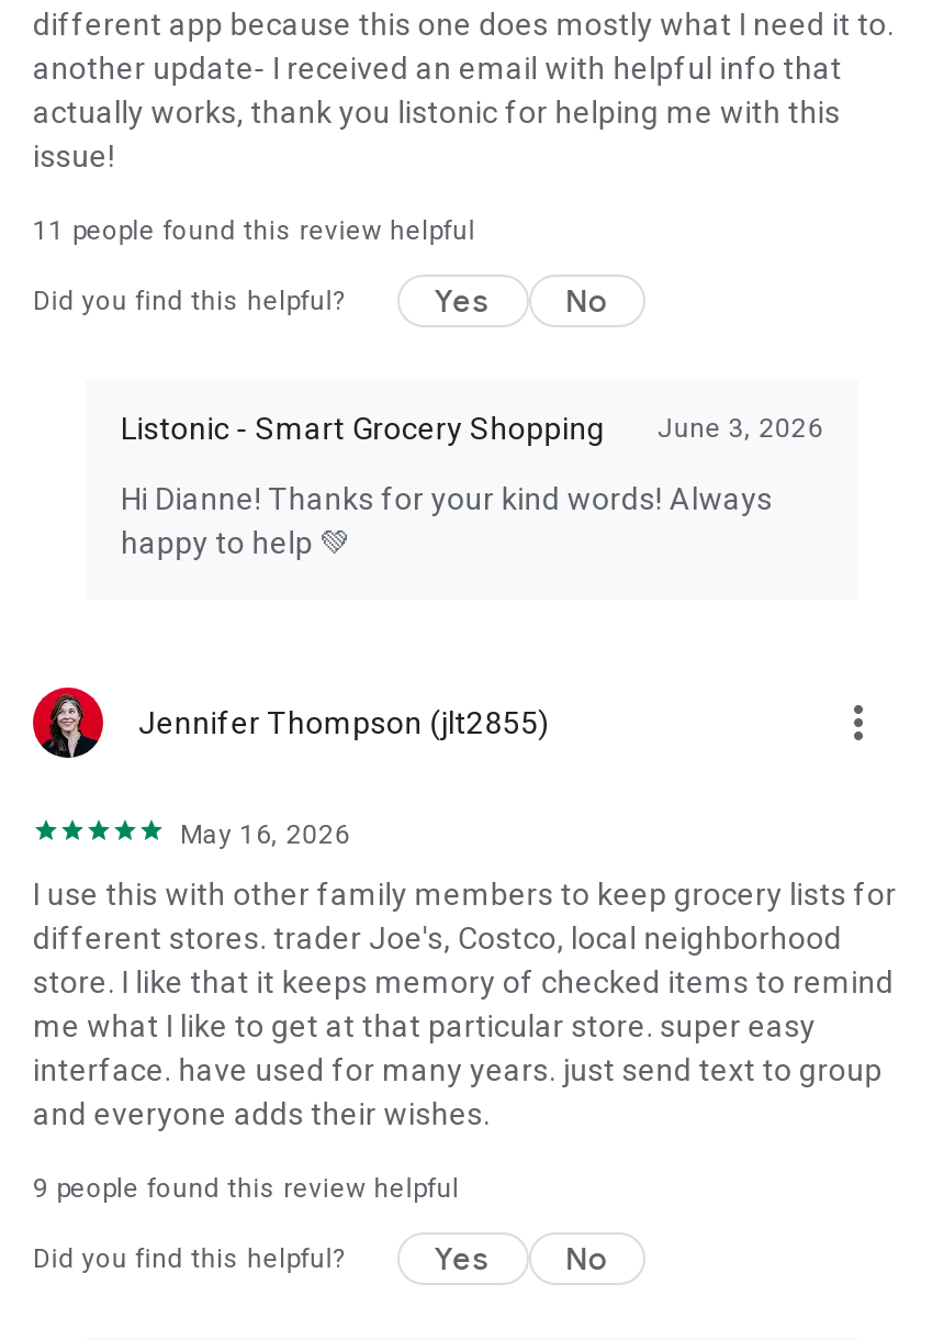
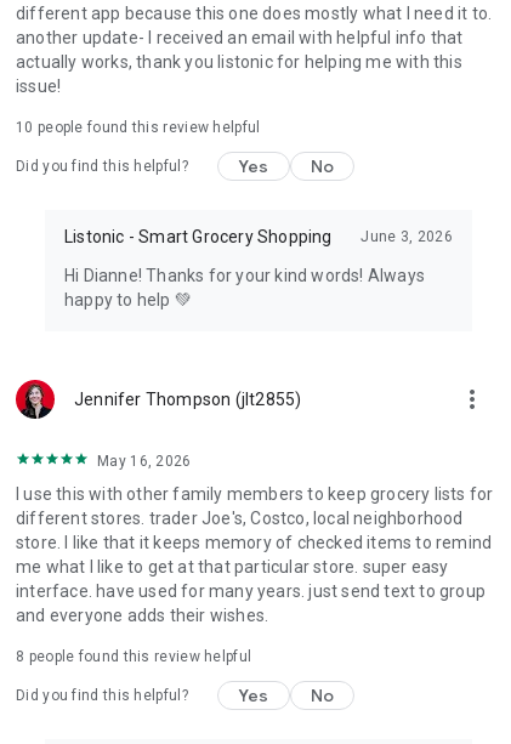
[33,215,475,246] 11 people found this review helpful -> [16,119,260,136] 10 people found this review helpful
[33,1173,459,1204] 9 people found this review helpful -> [16,648,251,665] 8 people found this review helpful

